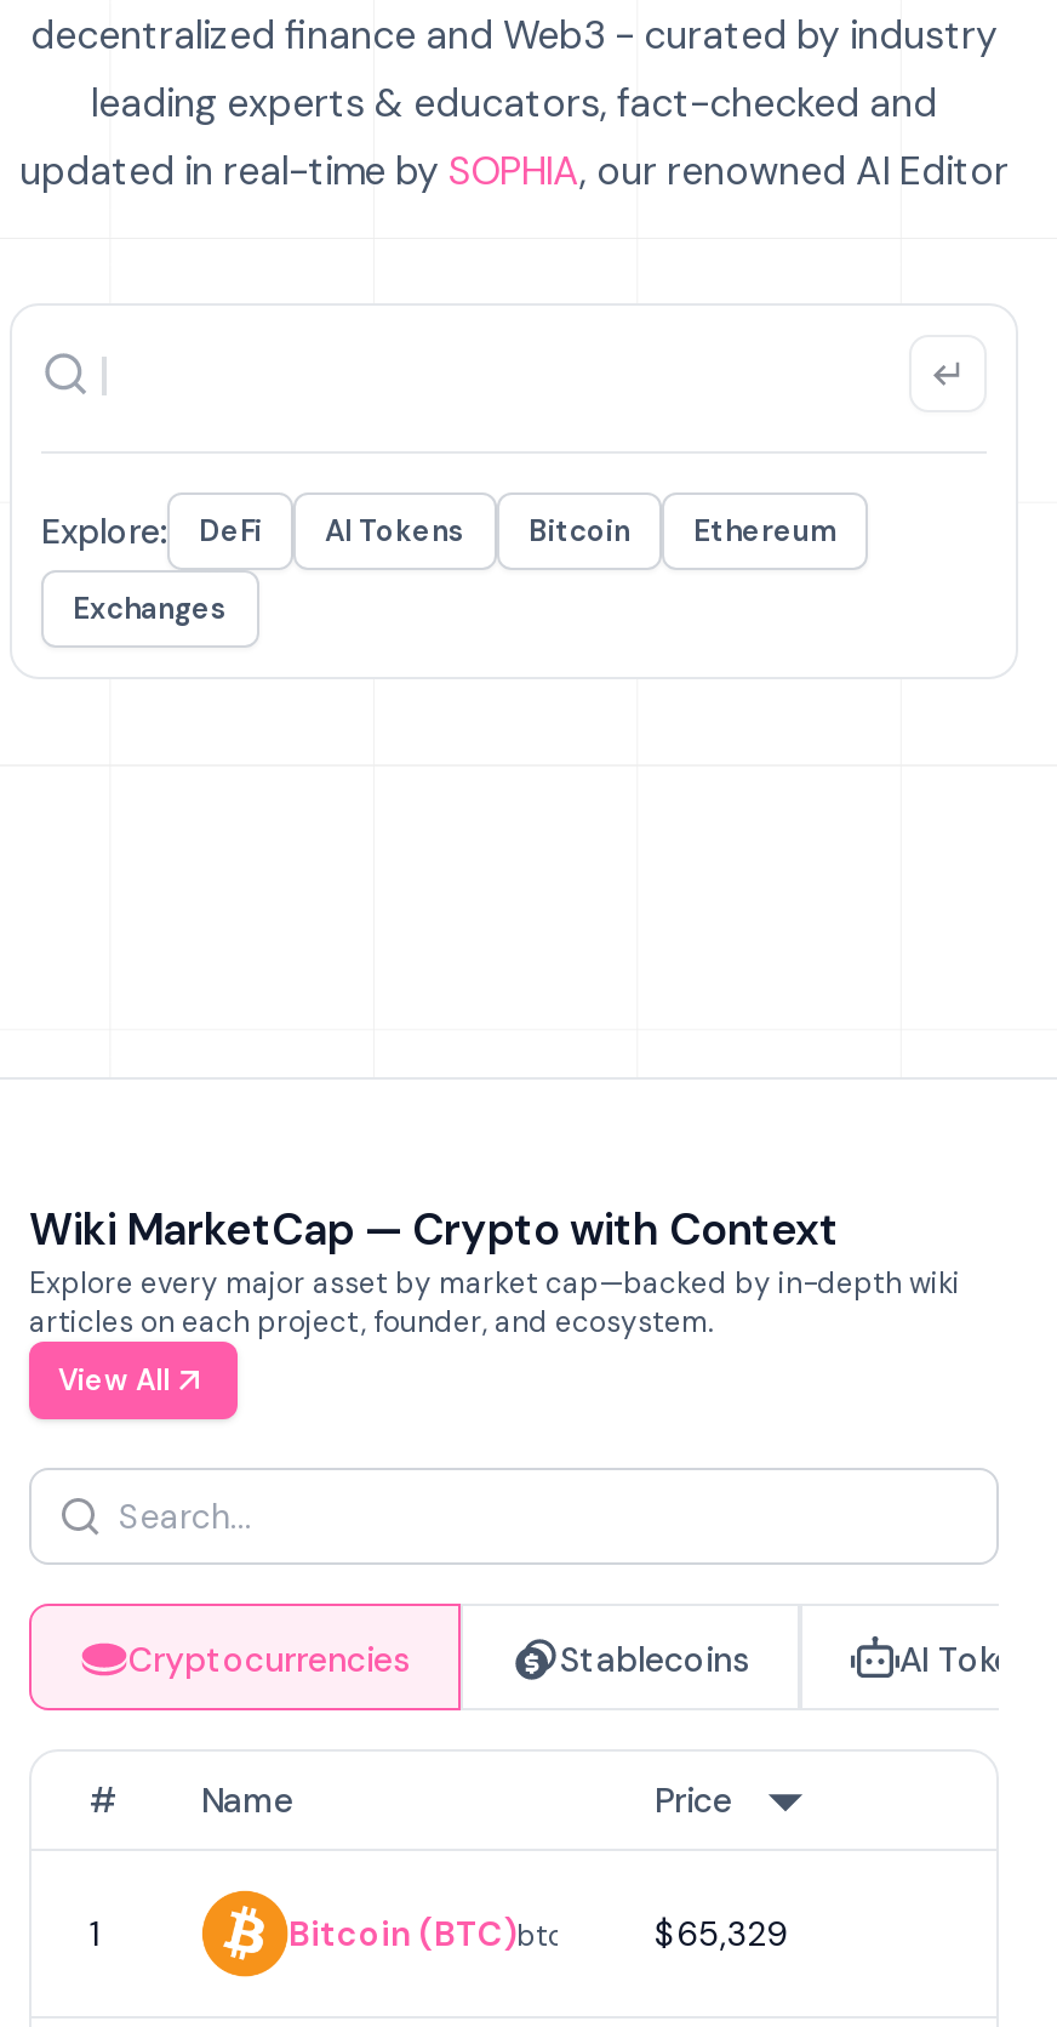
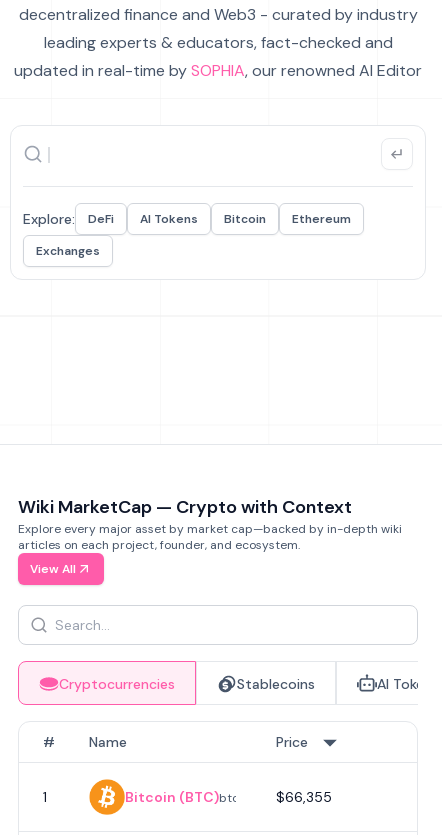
[655,1912,788,1955] $65,329 -> [276,788,332,806] $66,355

